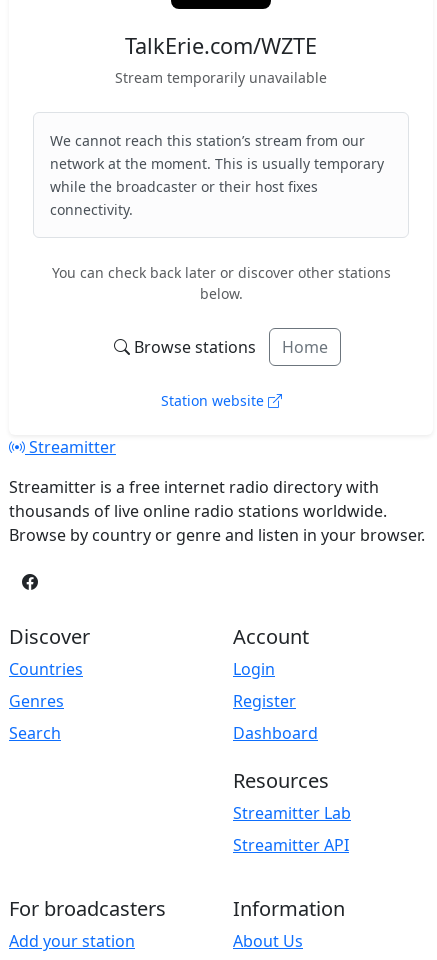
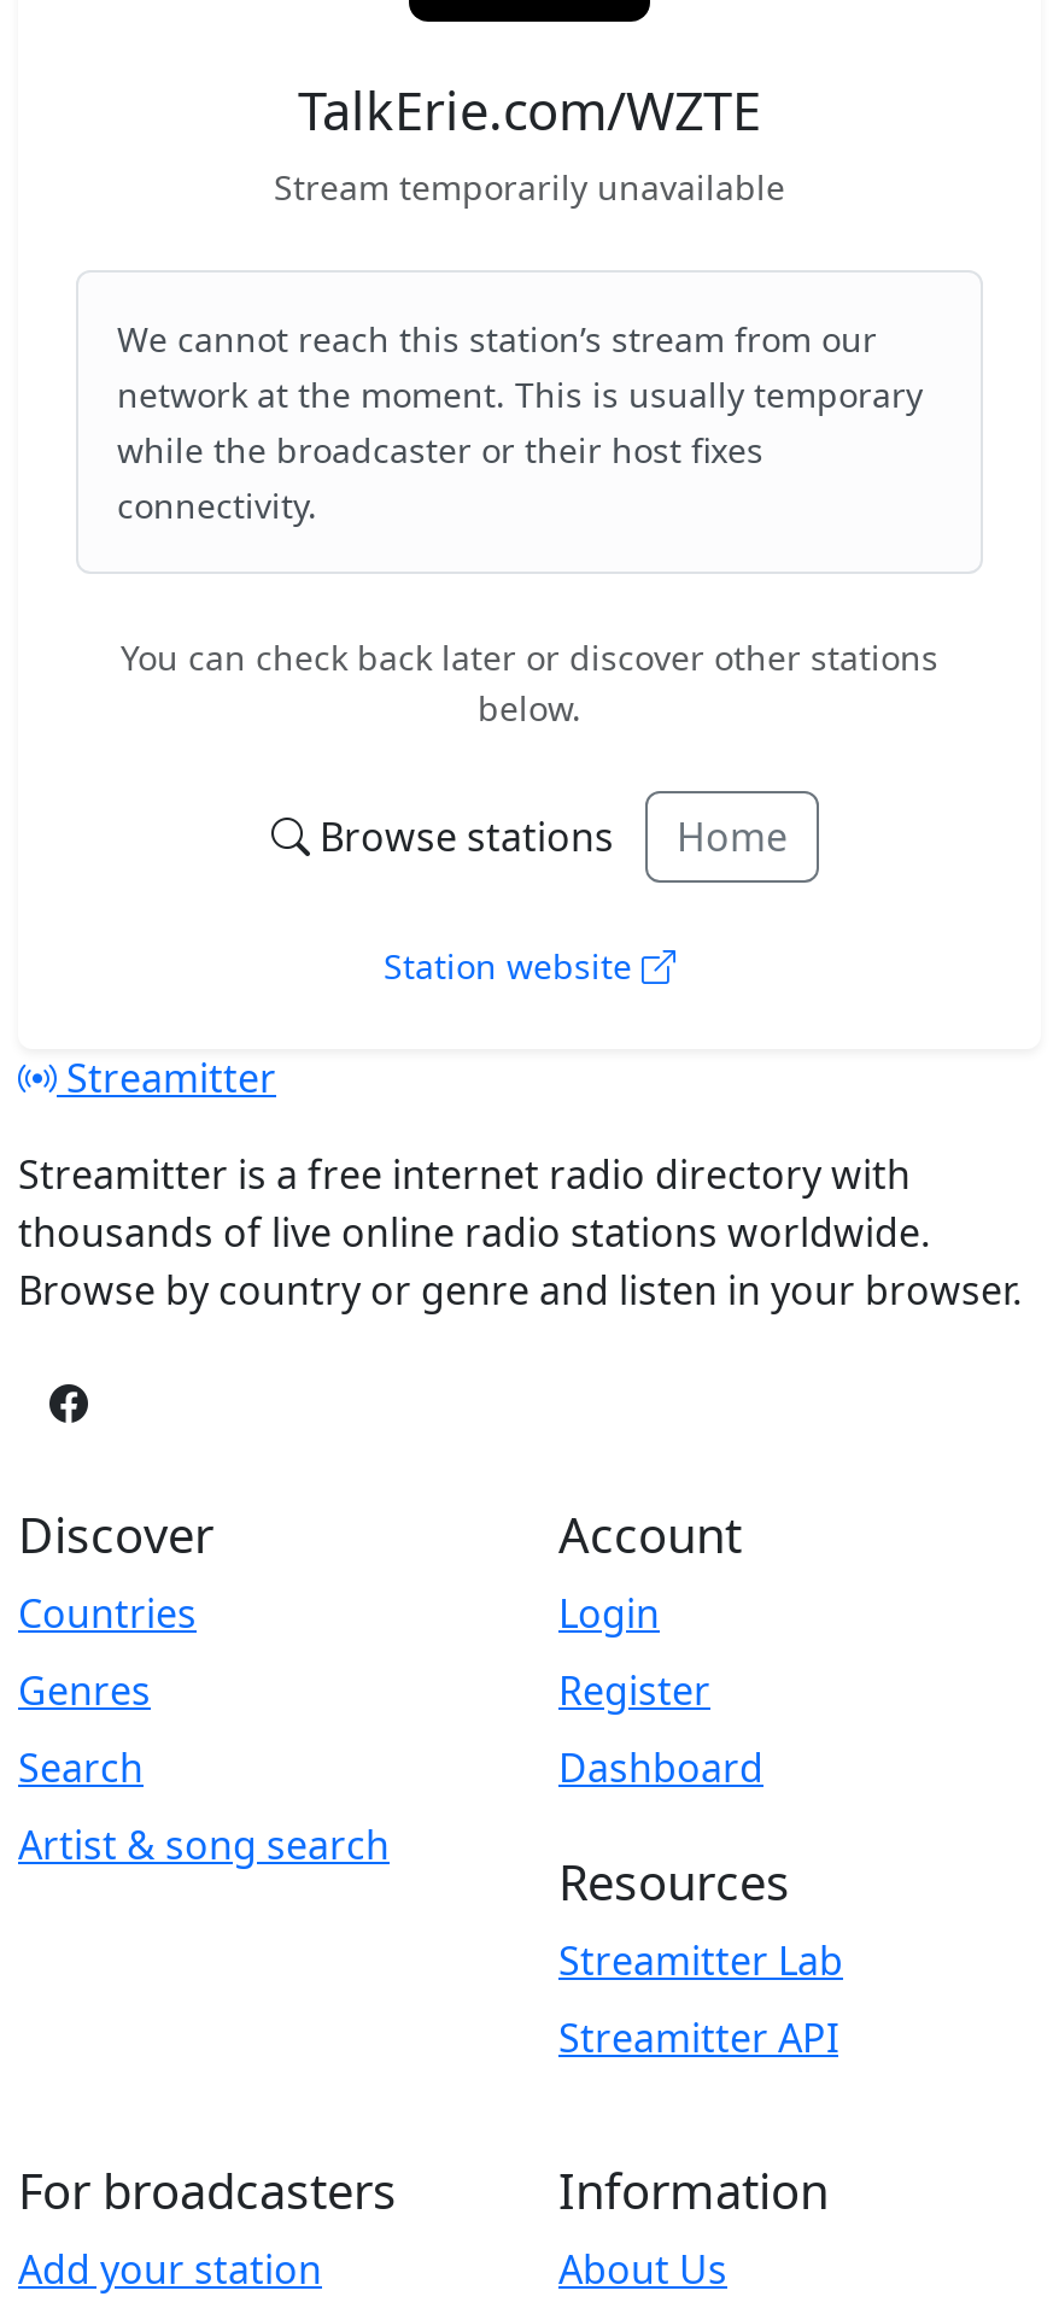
none -> [18,1818,390,1871] Artist & song search

